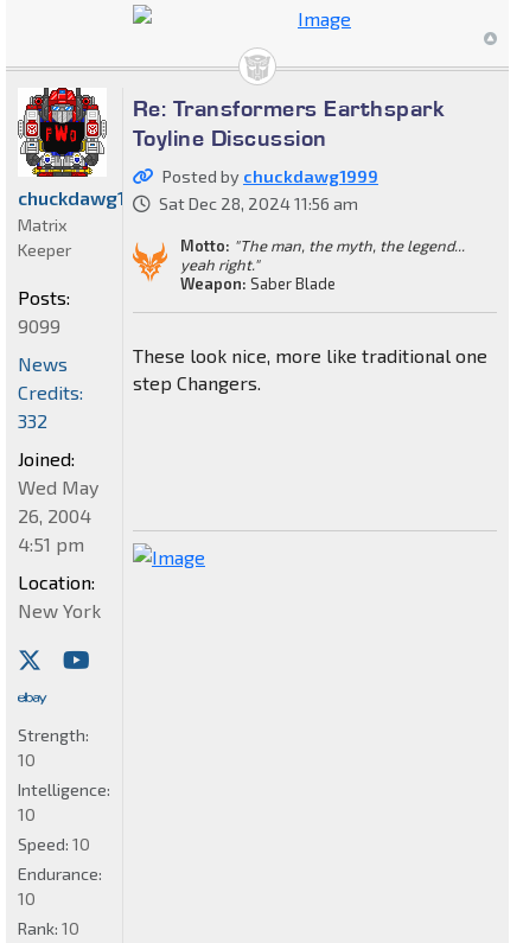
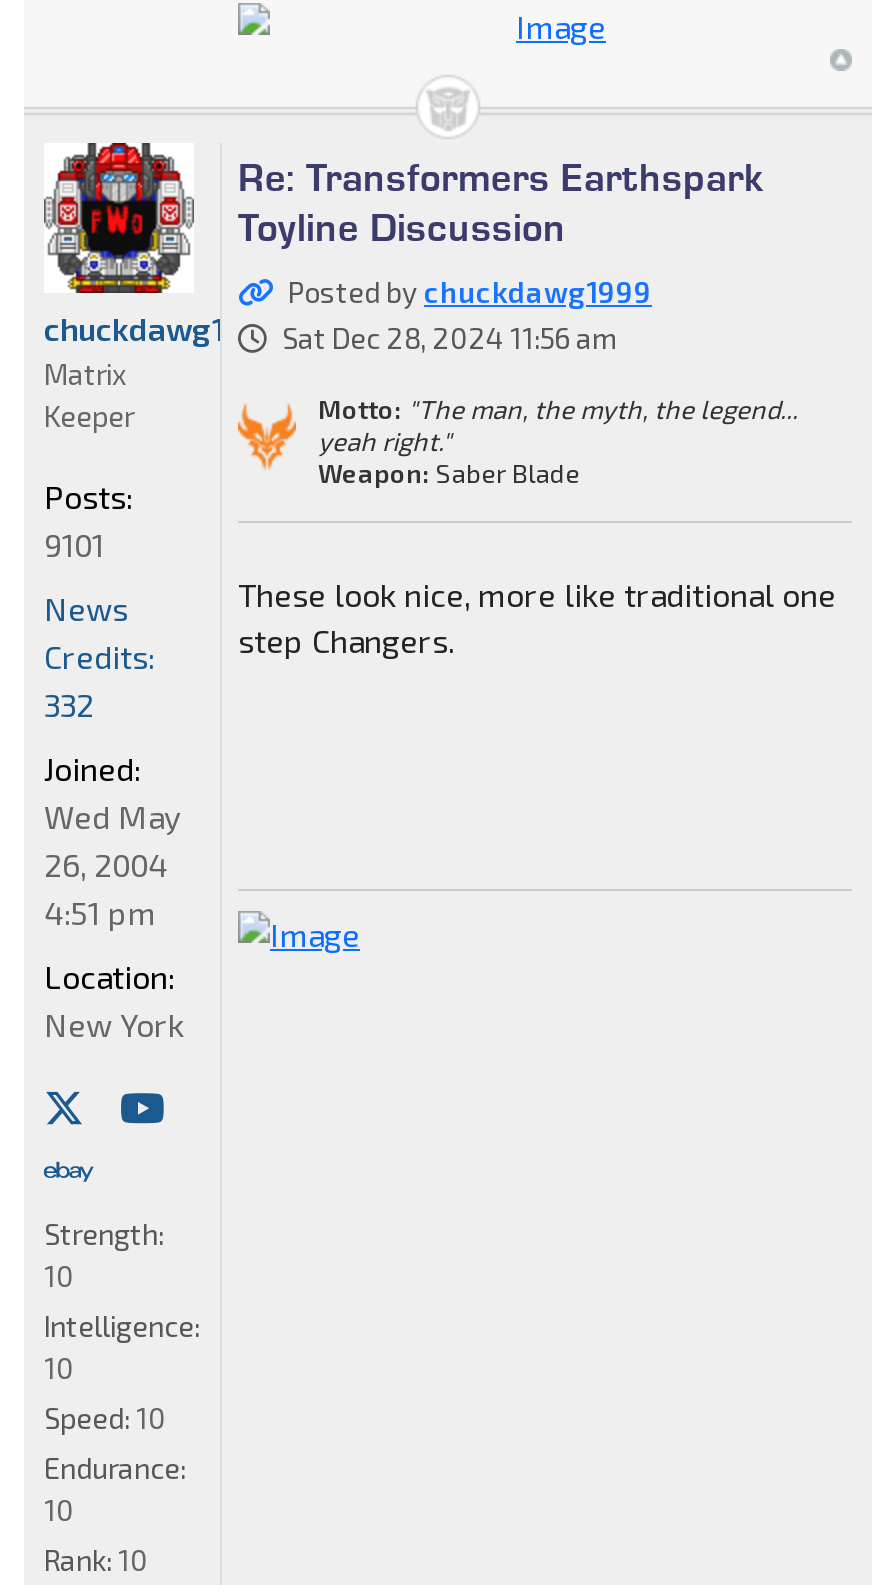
[18,314,60,337] 9099 -> [44,524,104,562] 9101

